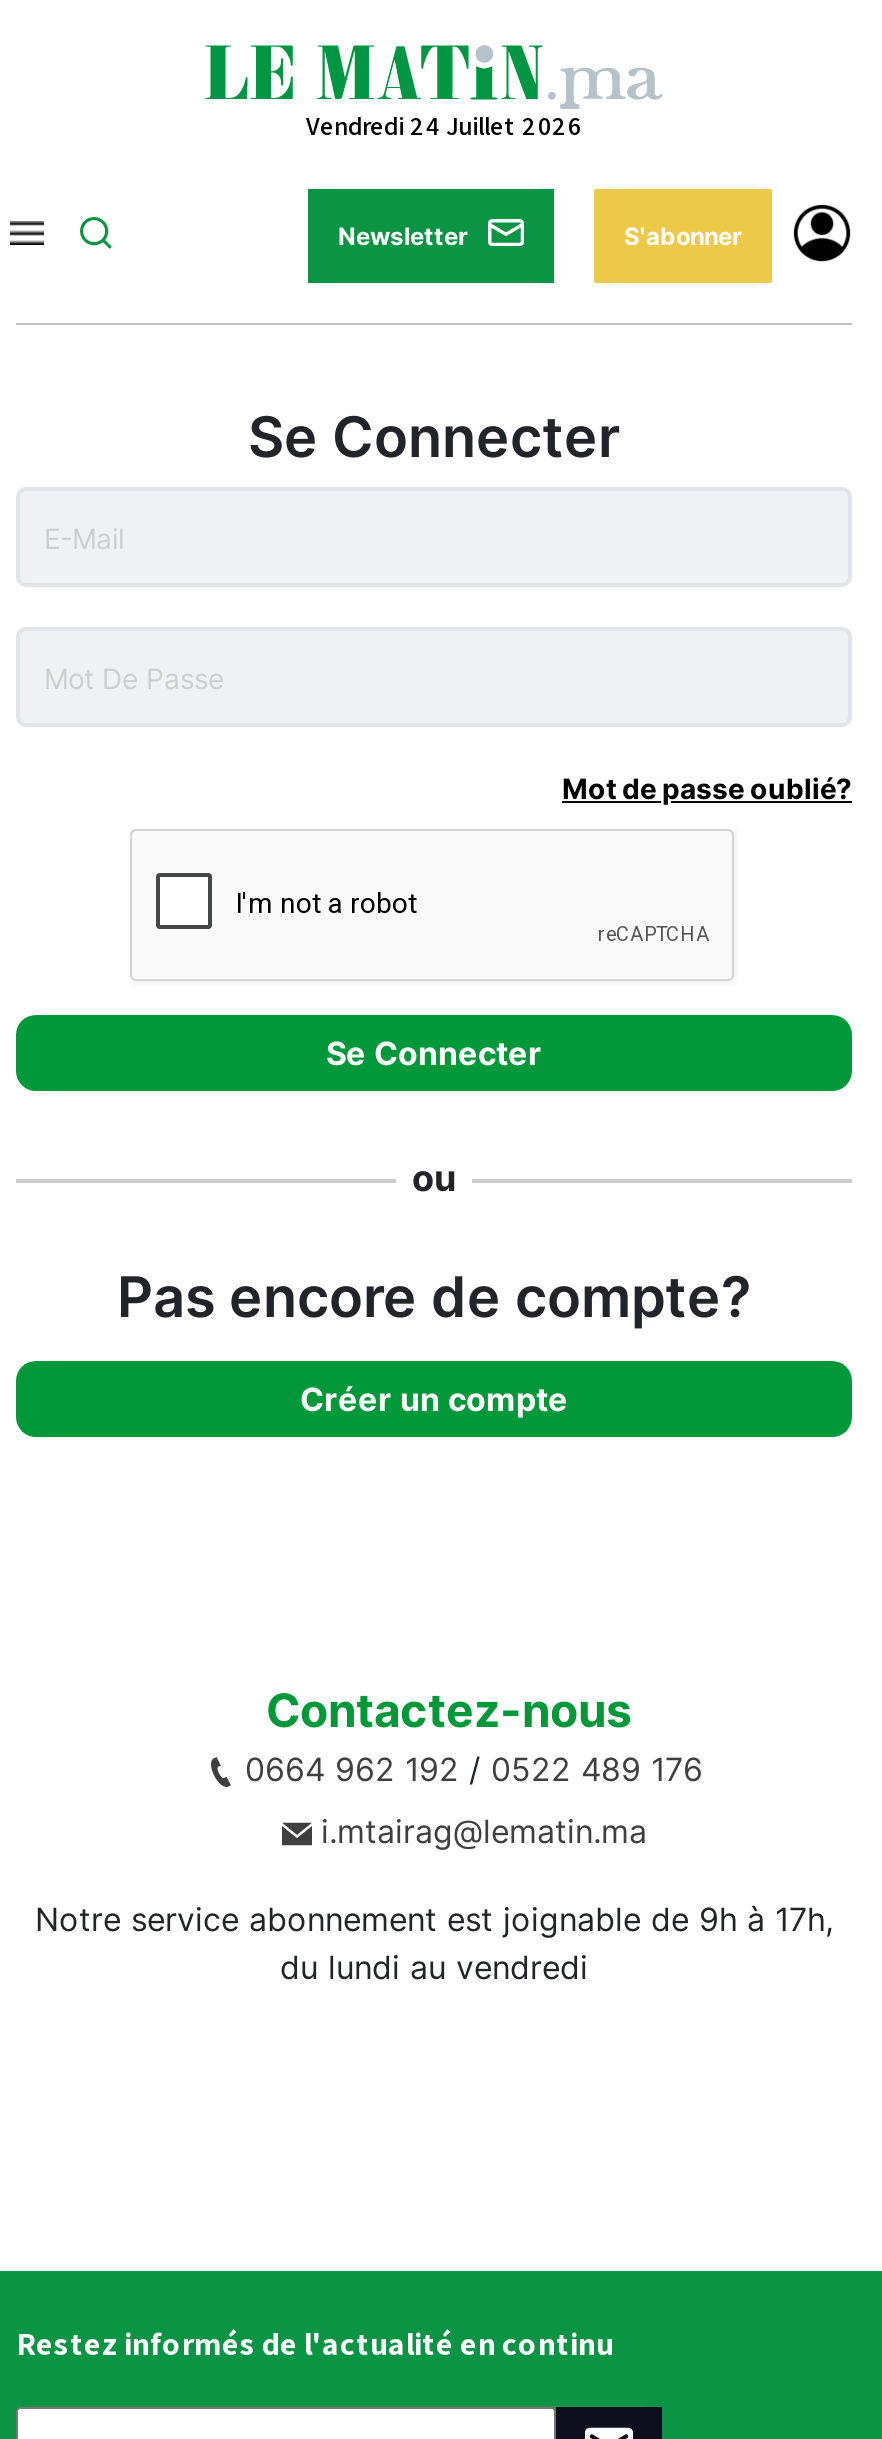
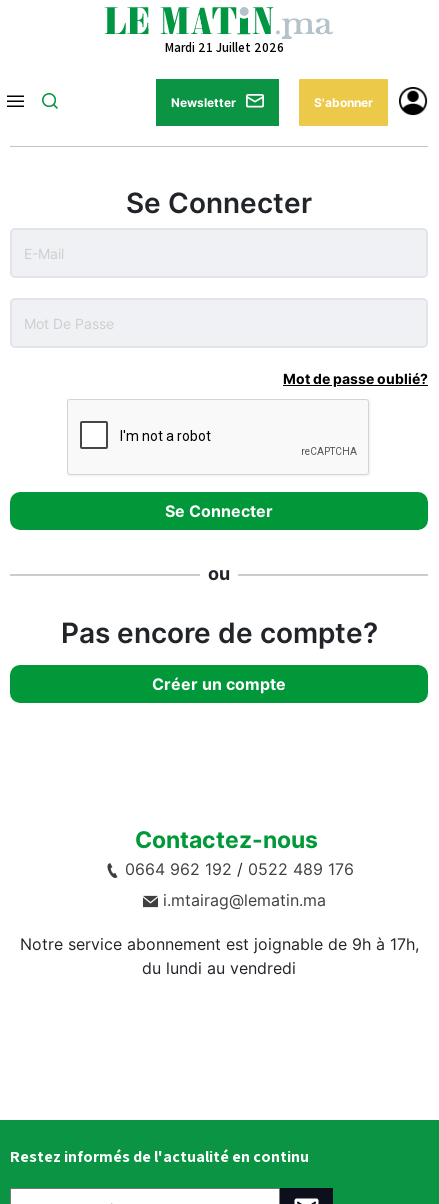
[306,109,582,143] Vendredi 24 Juillet 2026 -> [164,39,283,56] Mardi 21 Juillet 2026

